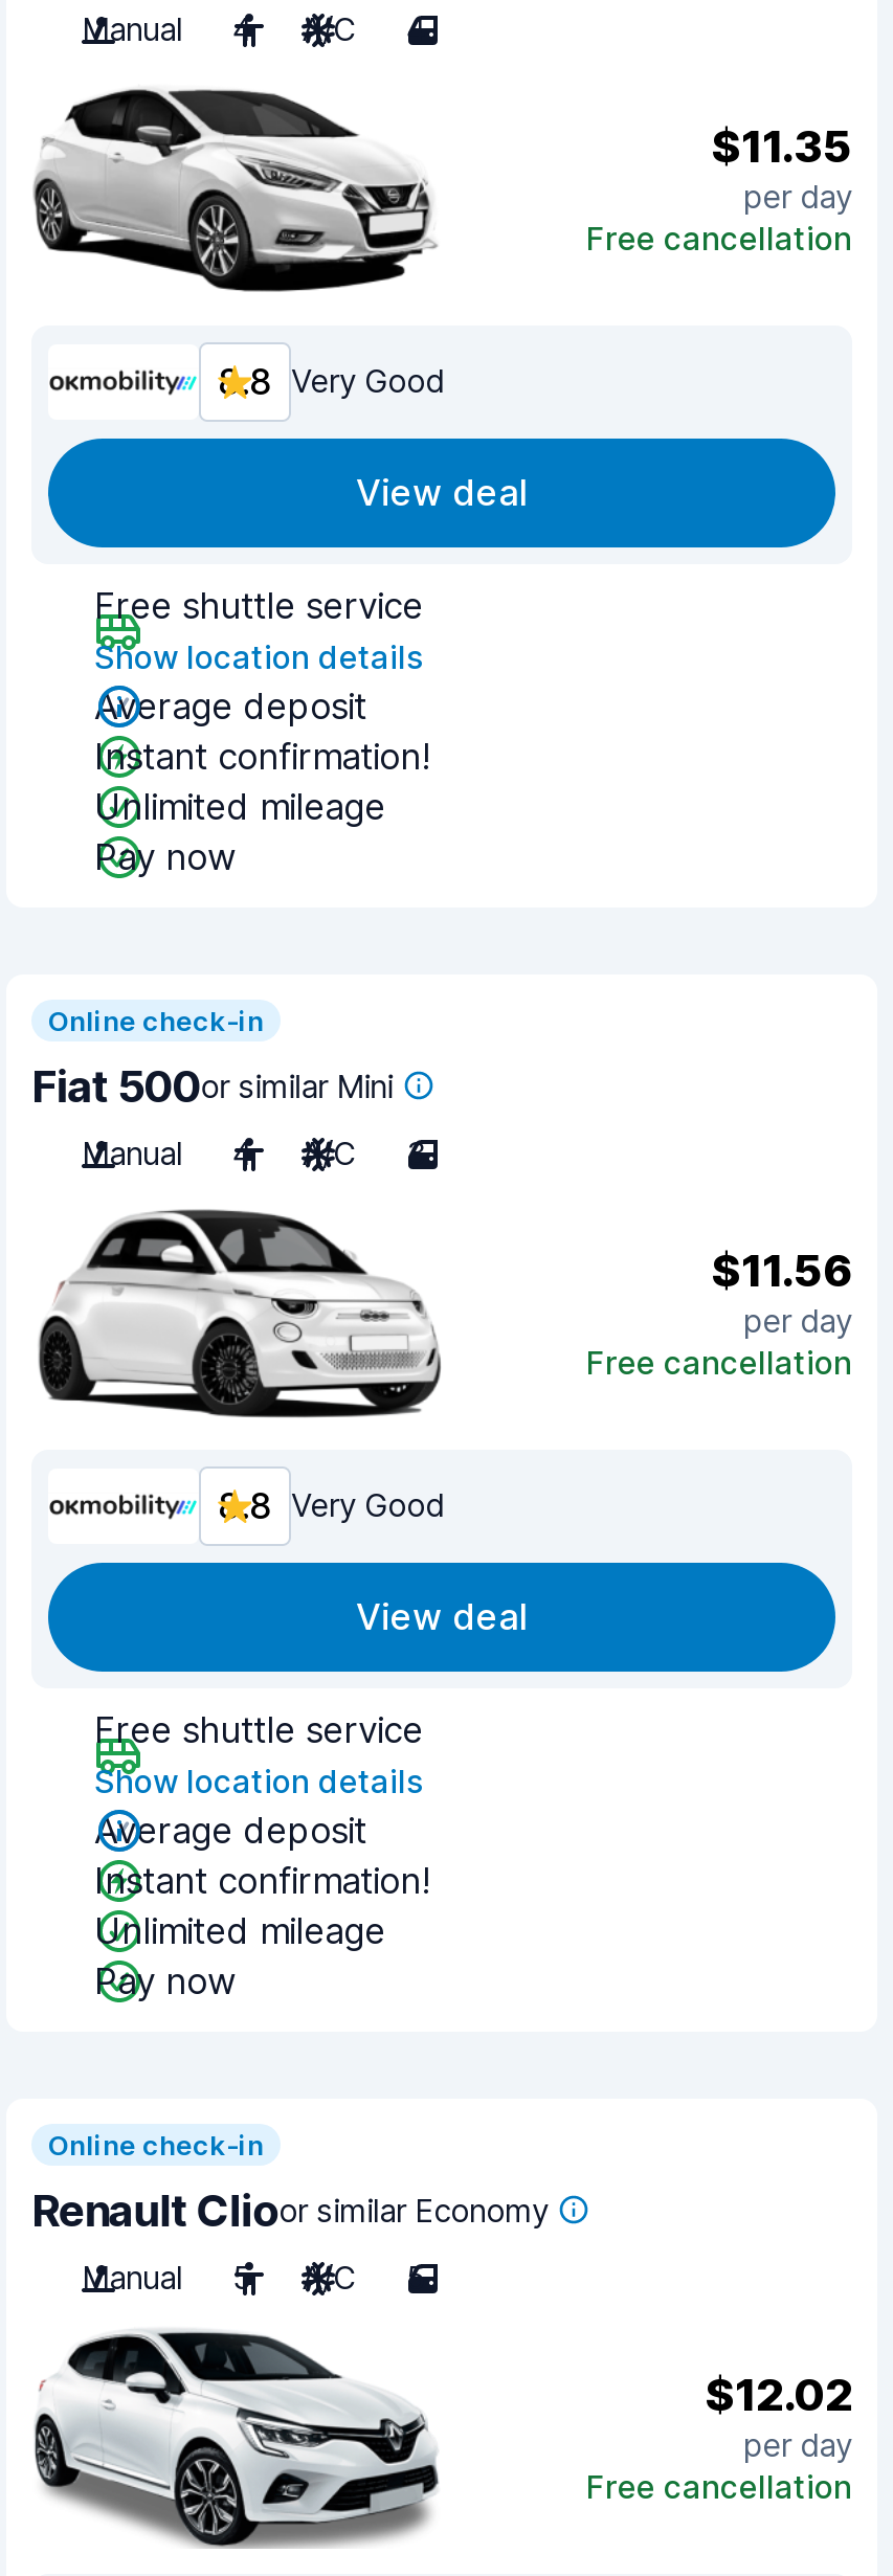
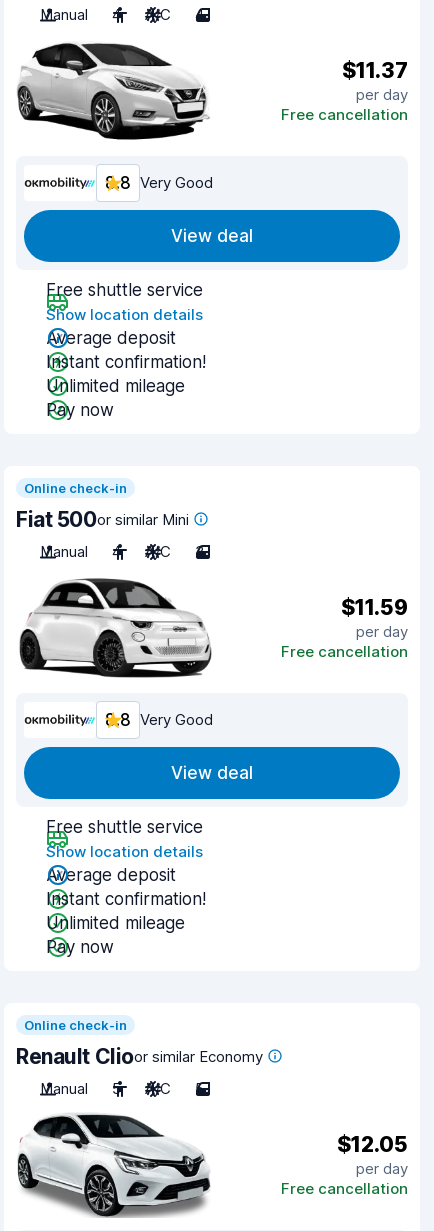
[712,119,852,172] $11.35 -> [342,57,408,82] $11.37
[712,1244,852,1296] $11.56 -> [341,594,408,619] $11.59
[706,2368,852,2420] $12.02 -> [337,1131,408,1156] $12.05

